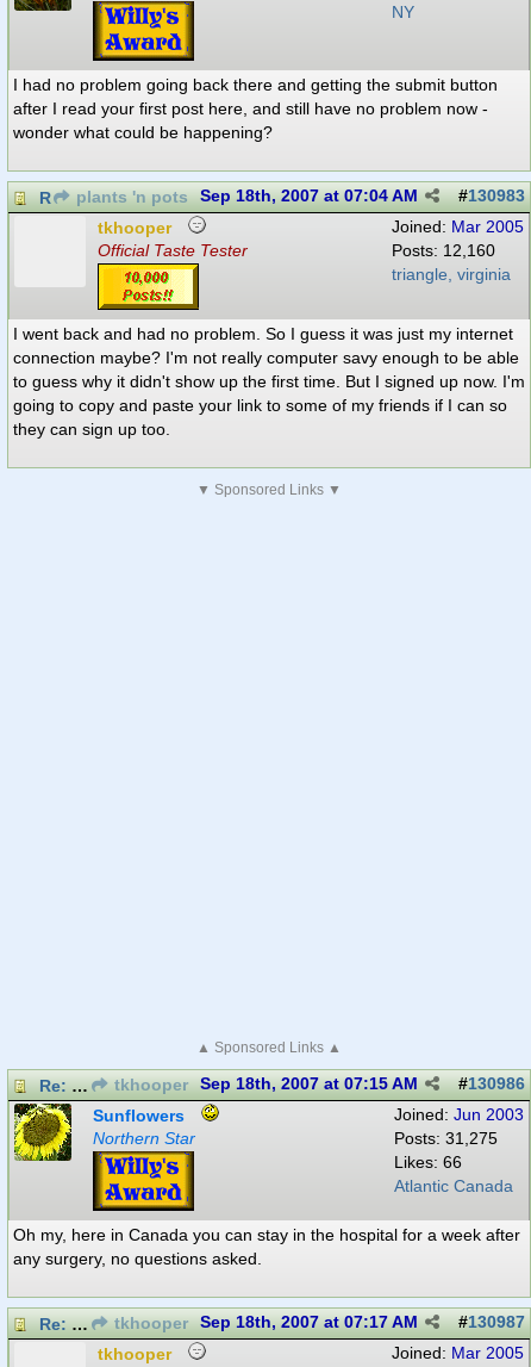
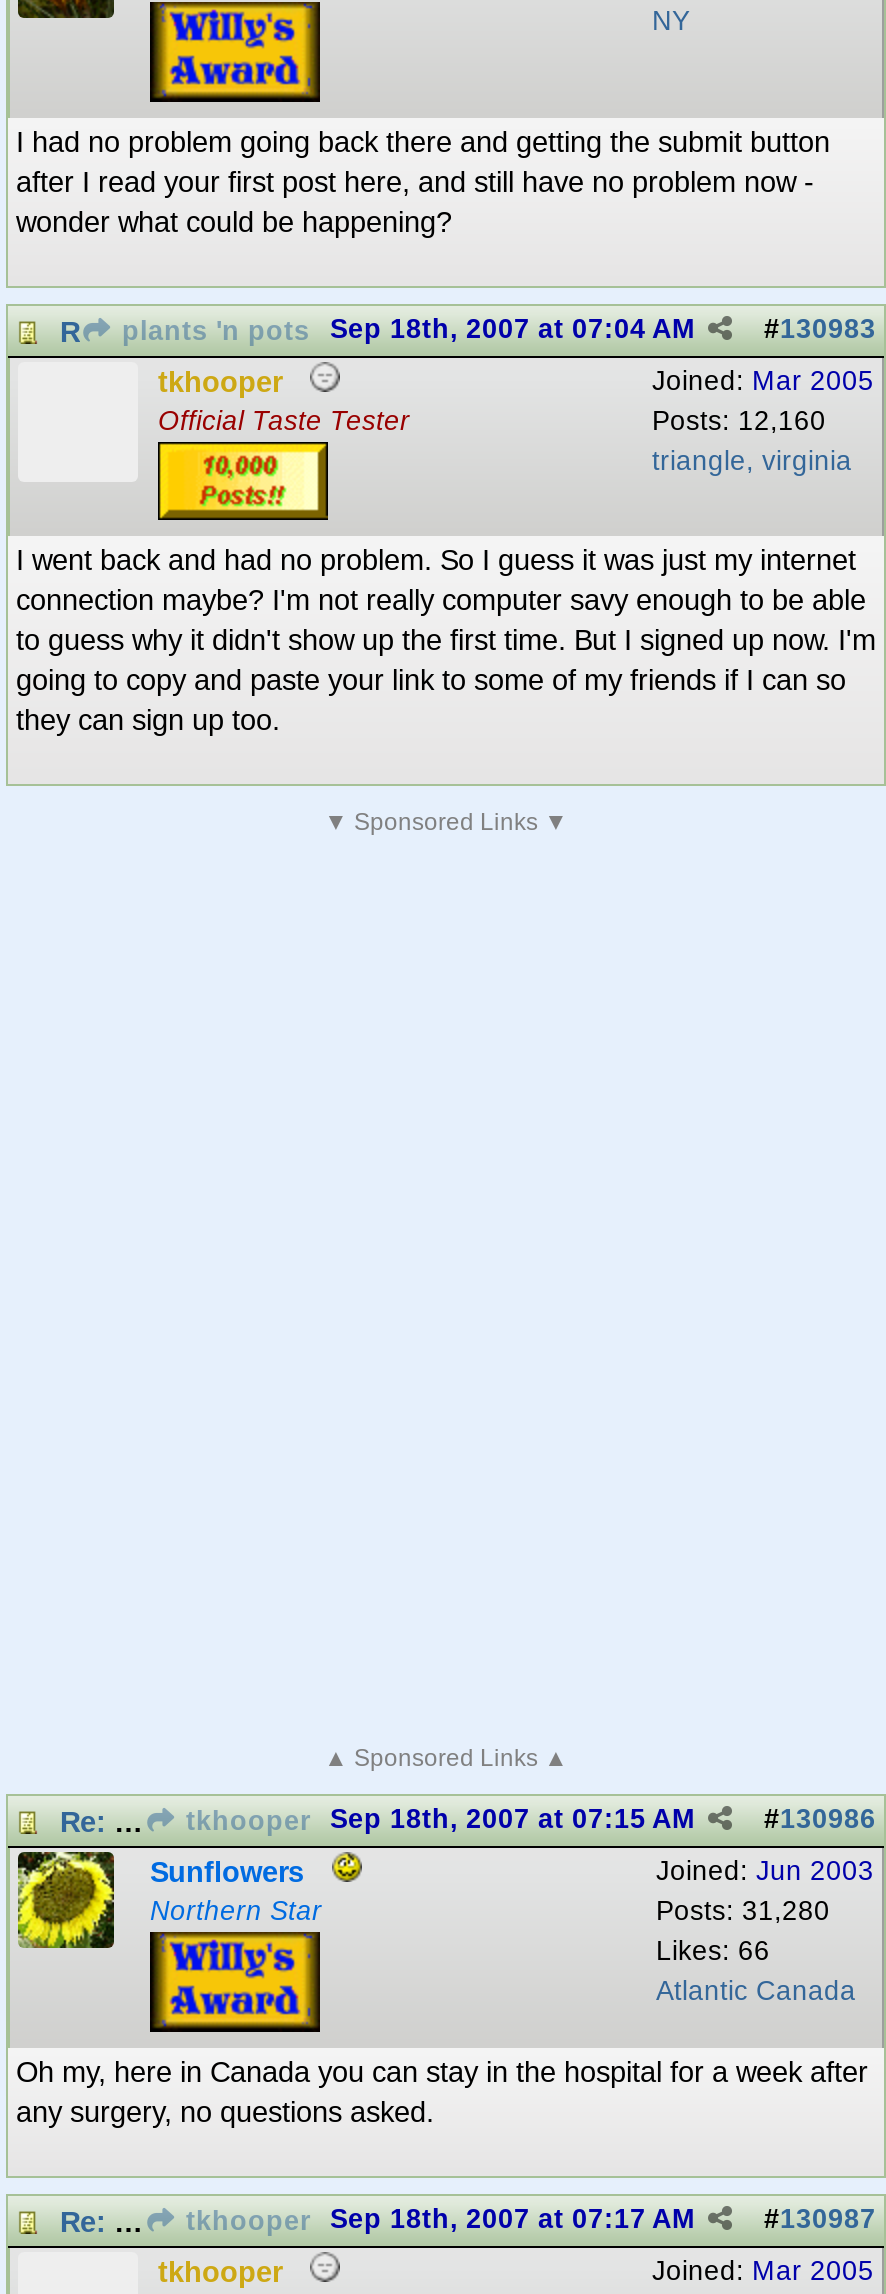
[394,1130,498,1148] Posts: 31,275 -> [656,1896,830,1926] Posts: 31,280

